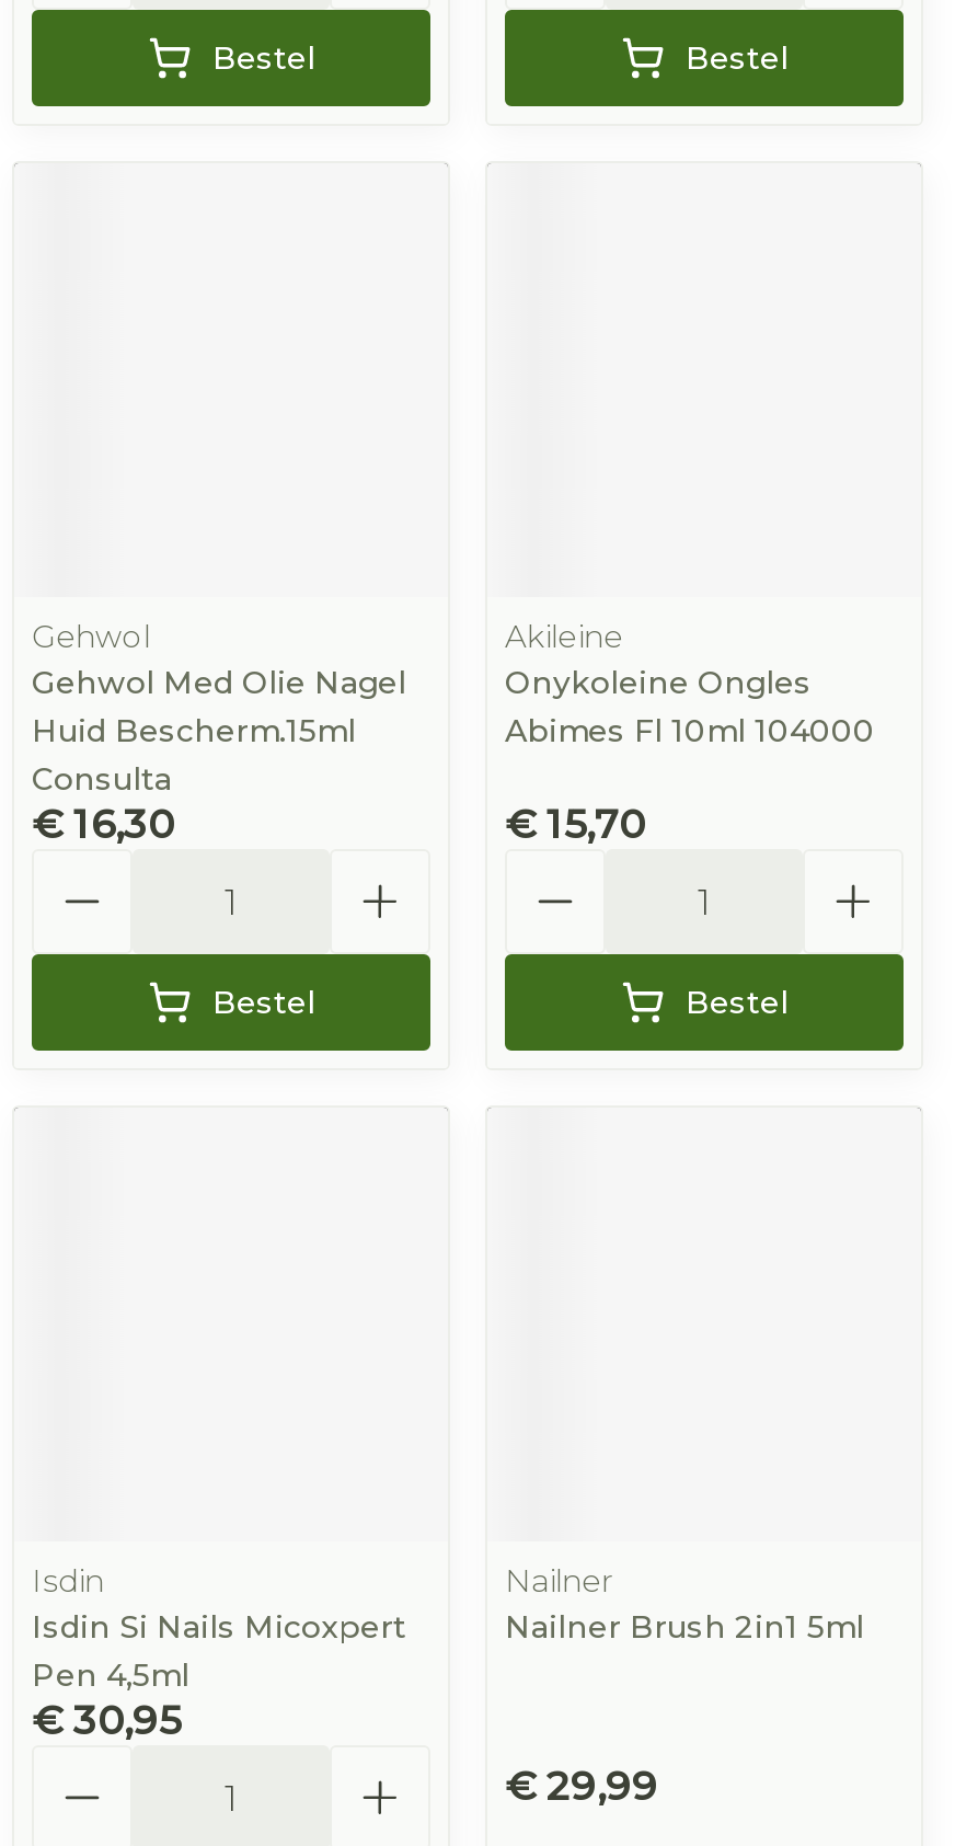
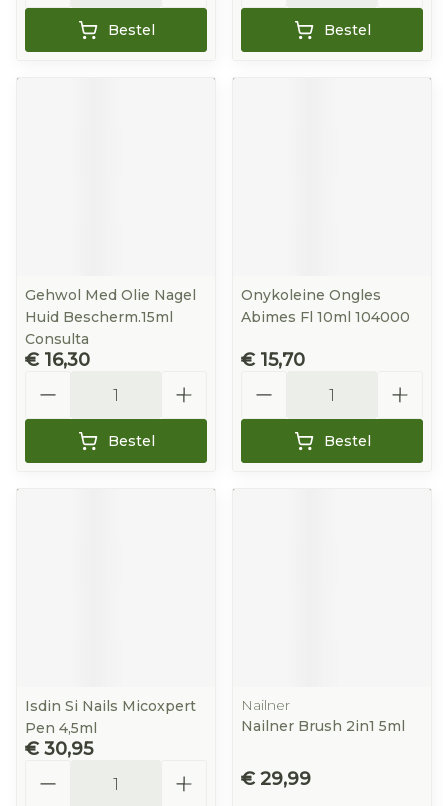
[32,617,150,656] Gehwol -> none
[505,617,623,656] Akileine -> none
[32,1561,104,1601] Isdin -> none

